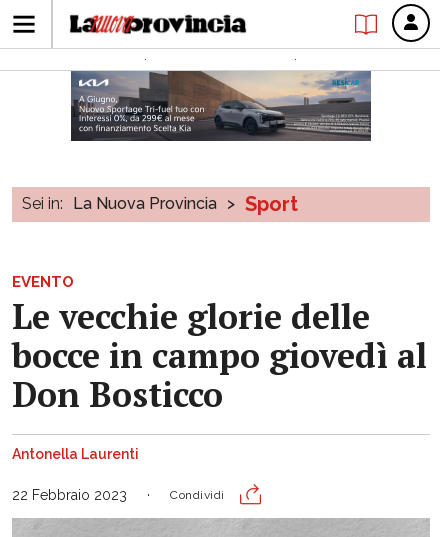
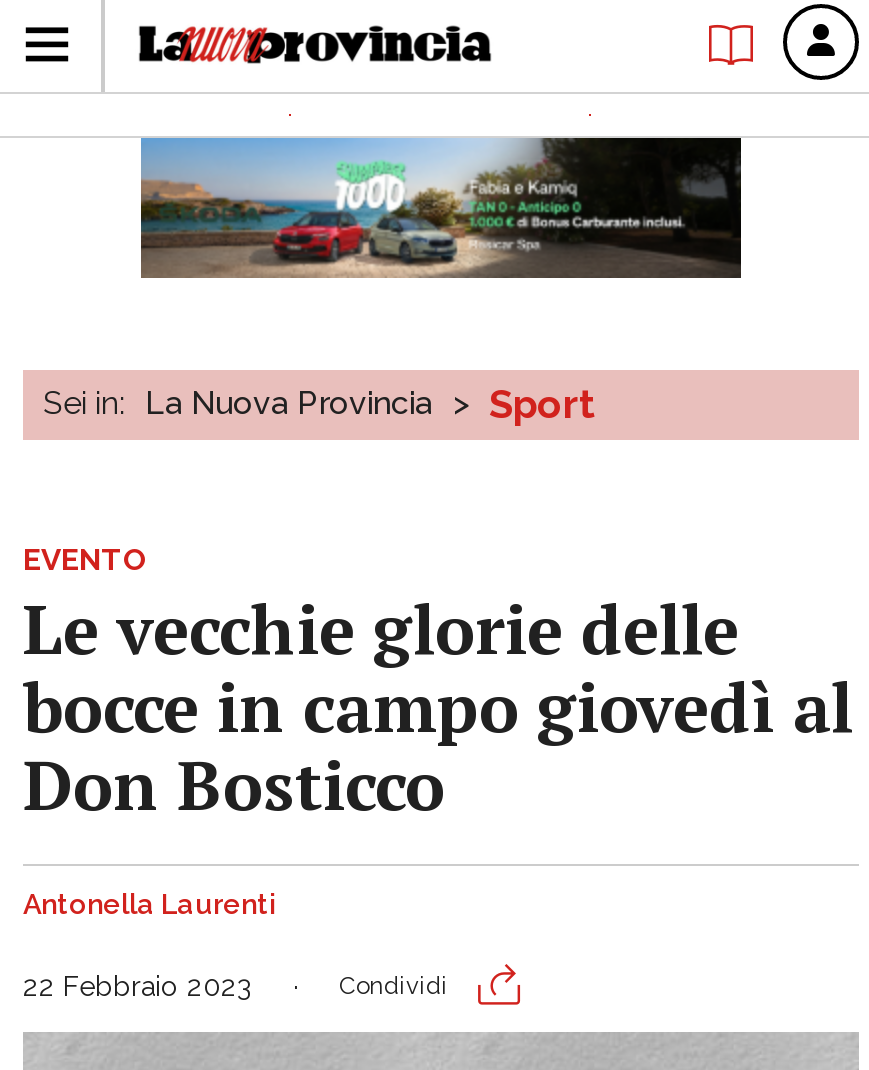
[70,70,372,142] [image] -> [141,136,743,280] [image]

